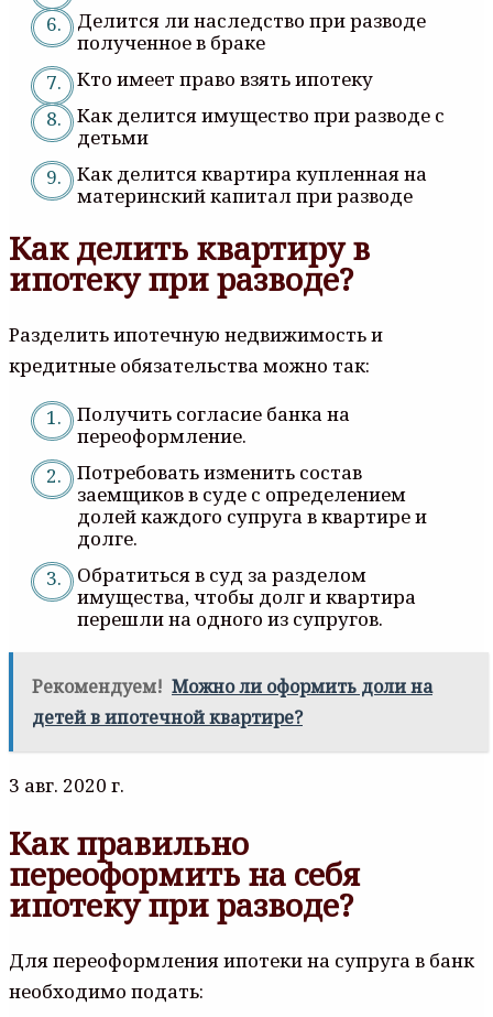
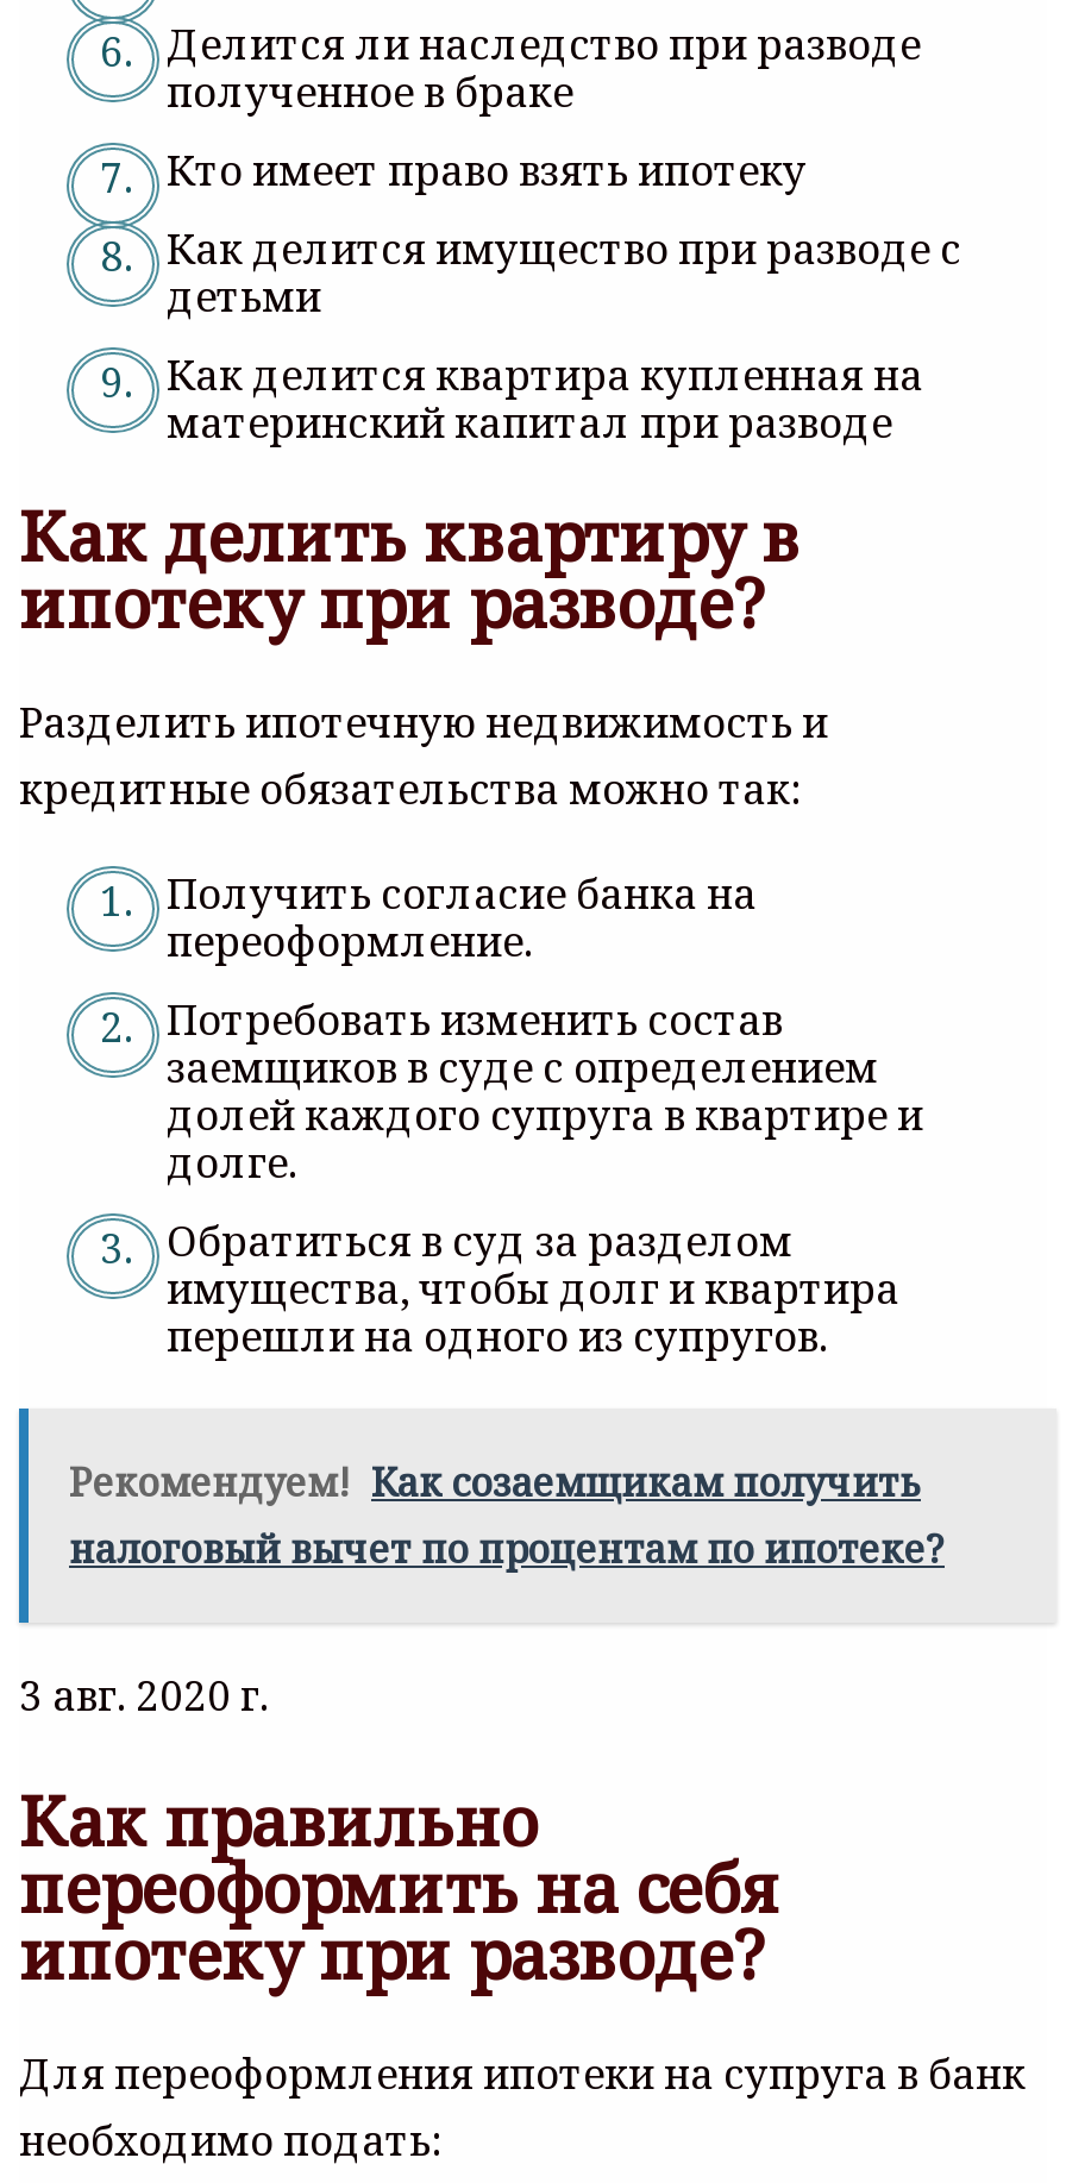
[32,675,432,730] Рекомендуем! Можно ли оформить доли на | детей в ипотечной квартире? -> [69,1457,945,1576] Рекомендуем! Как созаемщикам получить | налоговый вычет по процентам по ипотеке?

